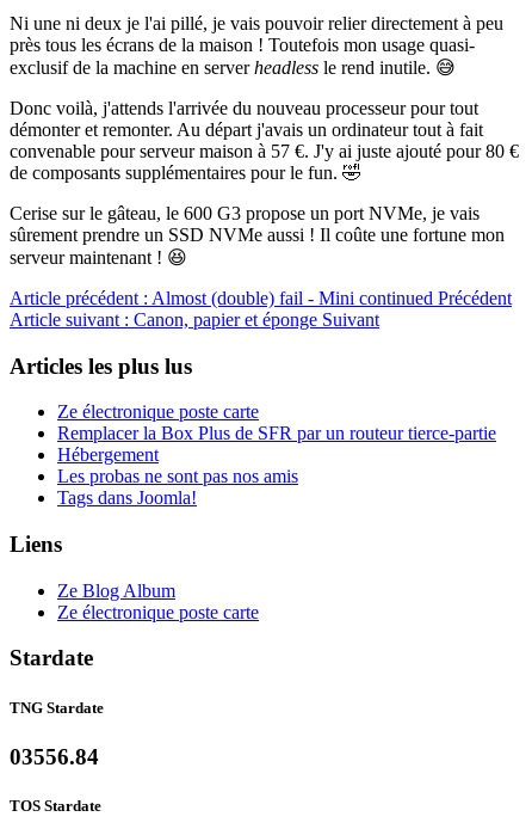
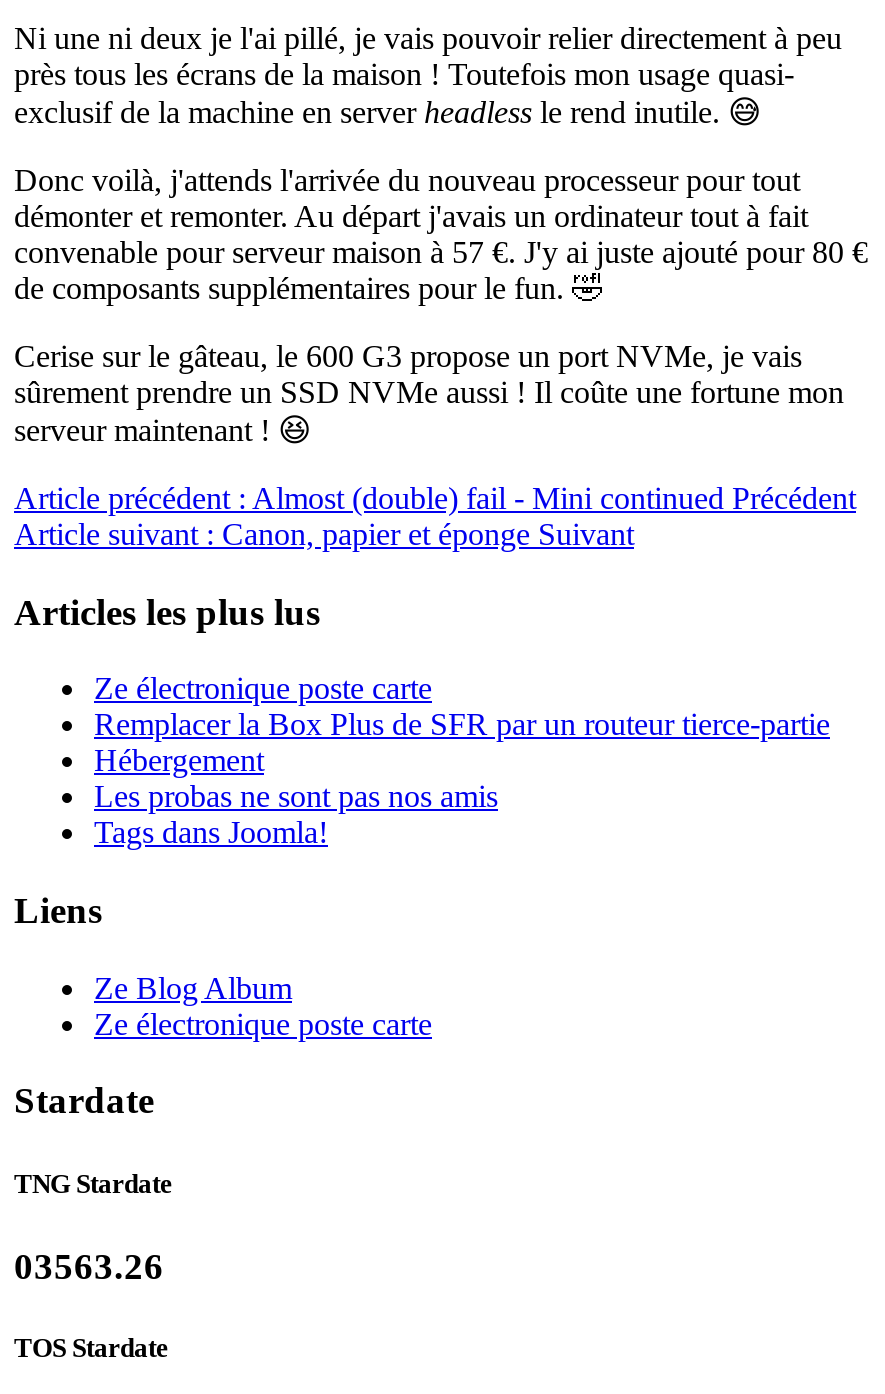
[10,744,99,769] 03556.84 -> [14,1245,164,1287] 03563.26

